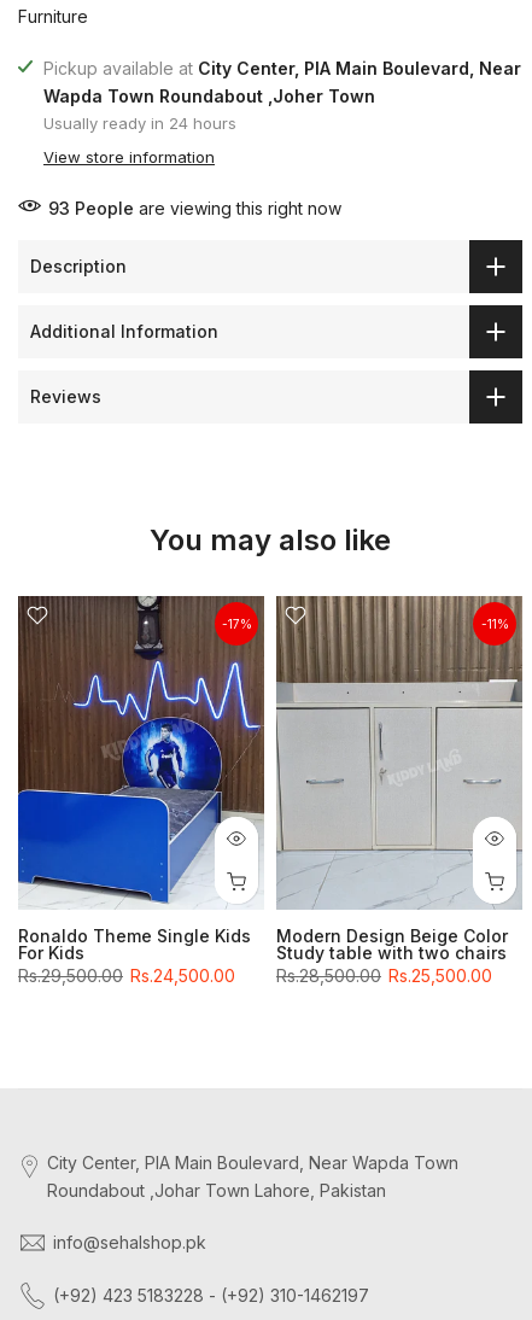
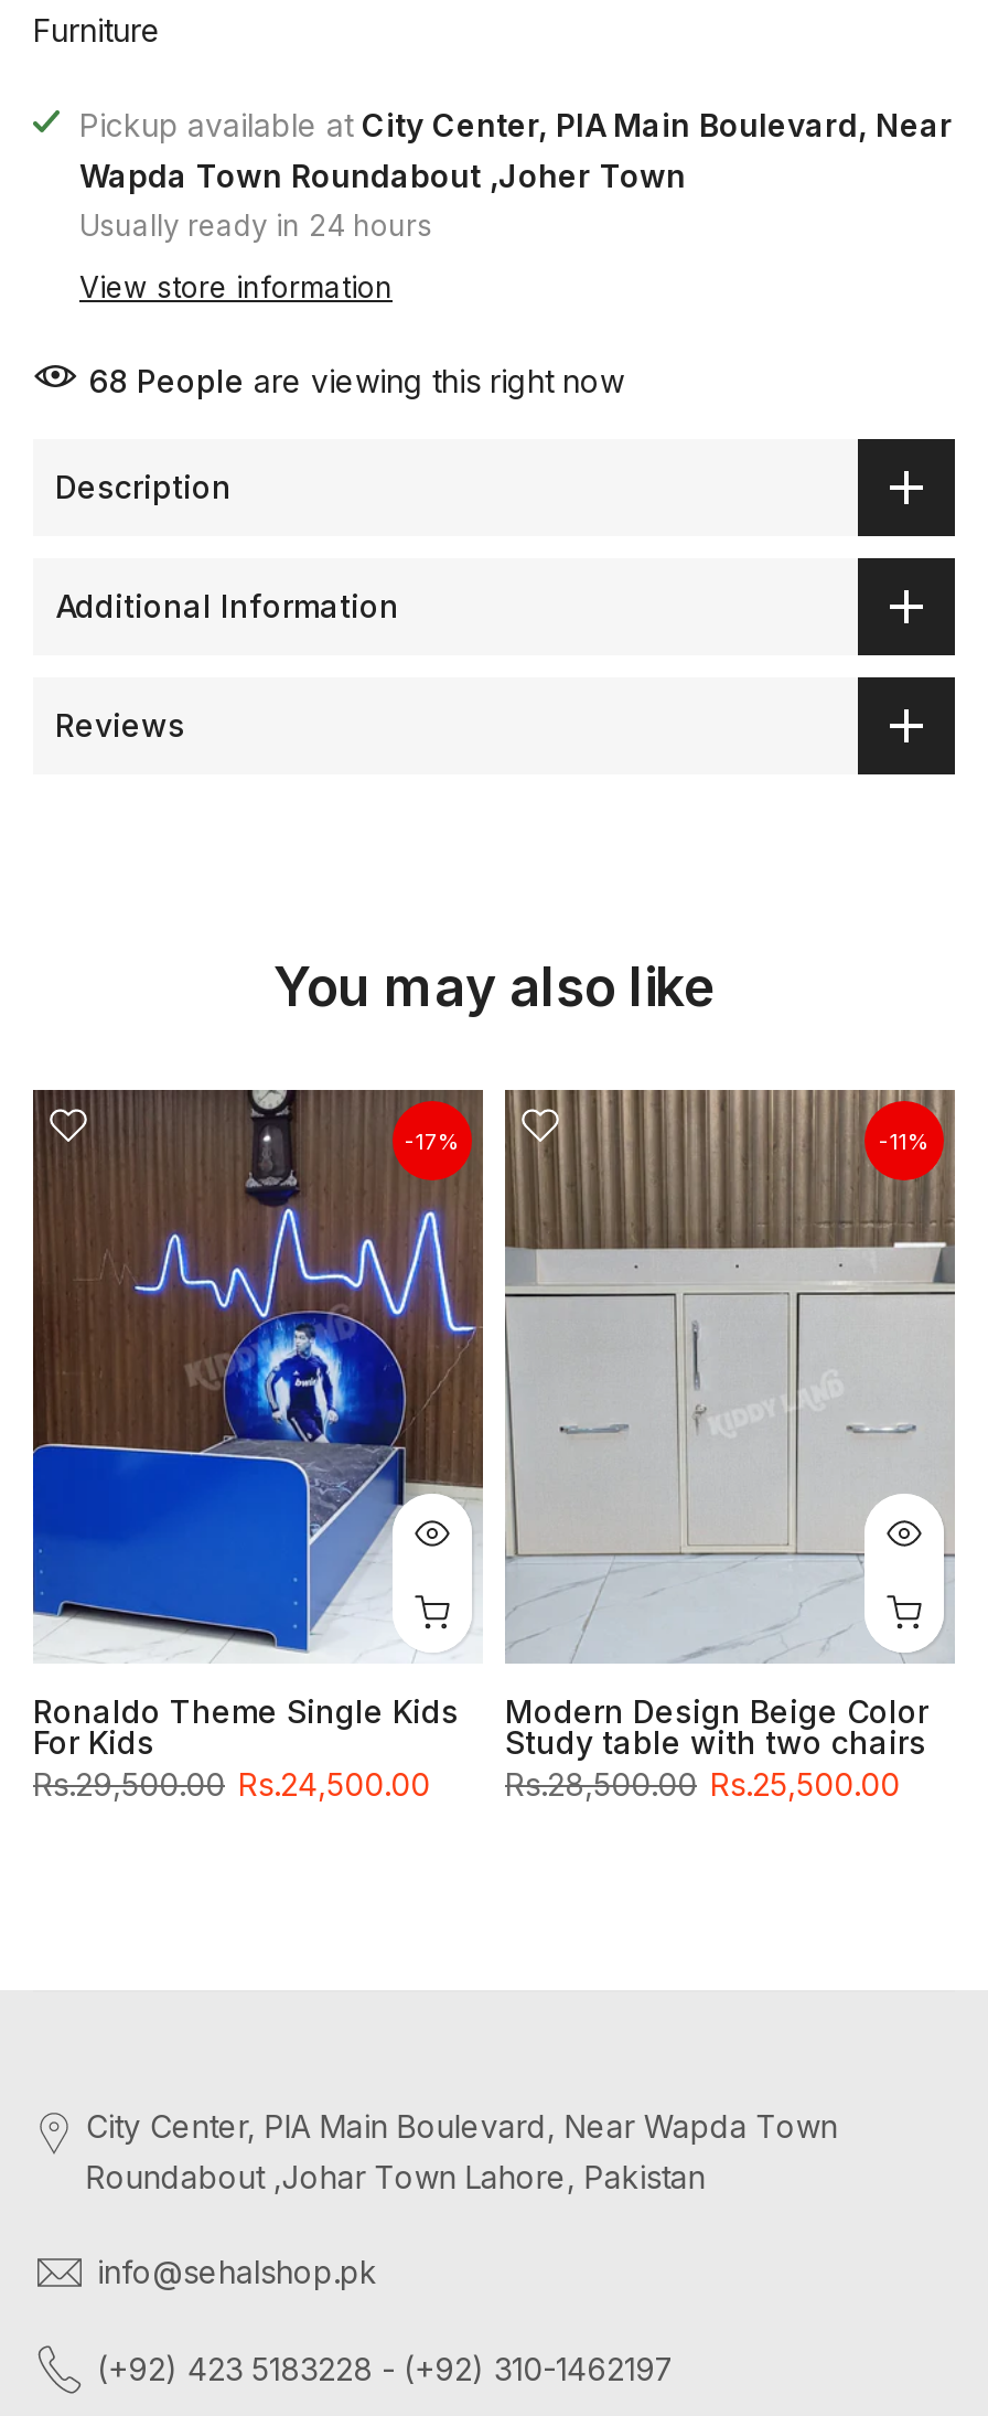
[48,198,341,218] 93 People are viewing this right now -> [88,361,624,399] 68 People are viewing this right now

